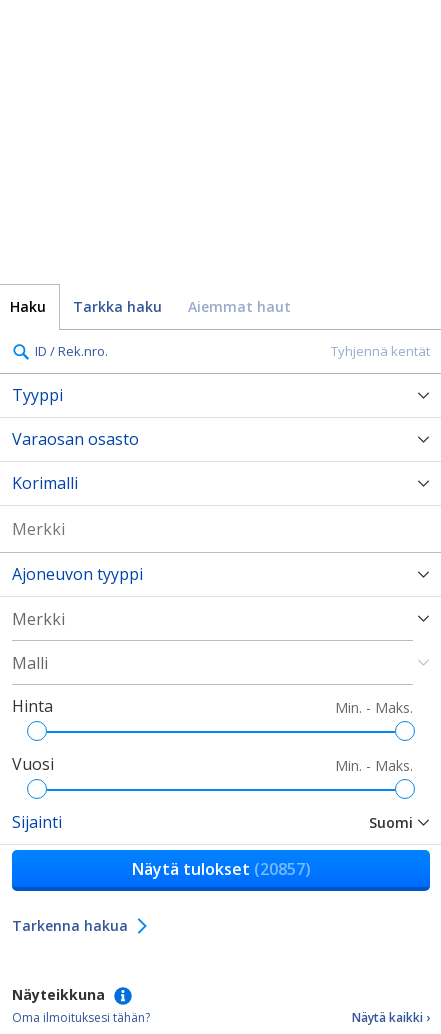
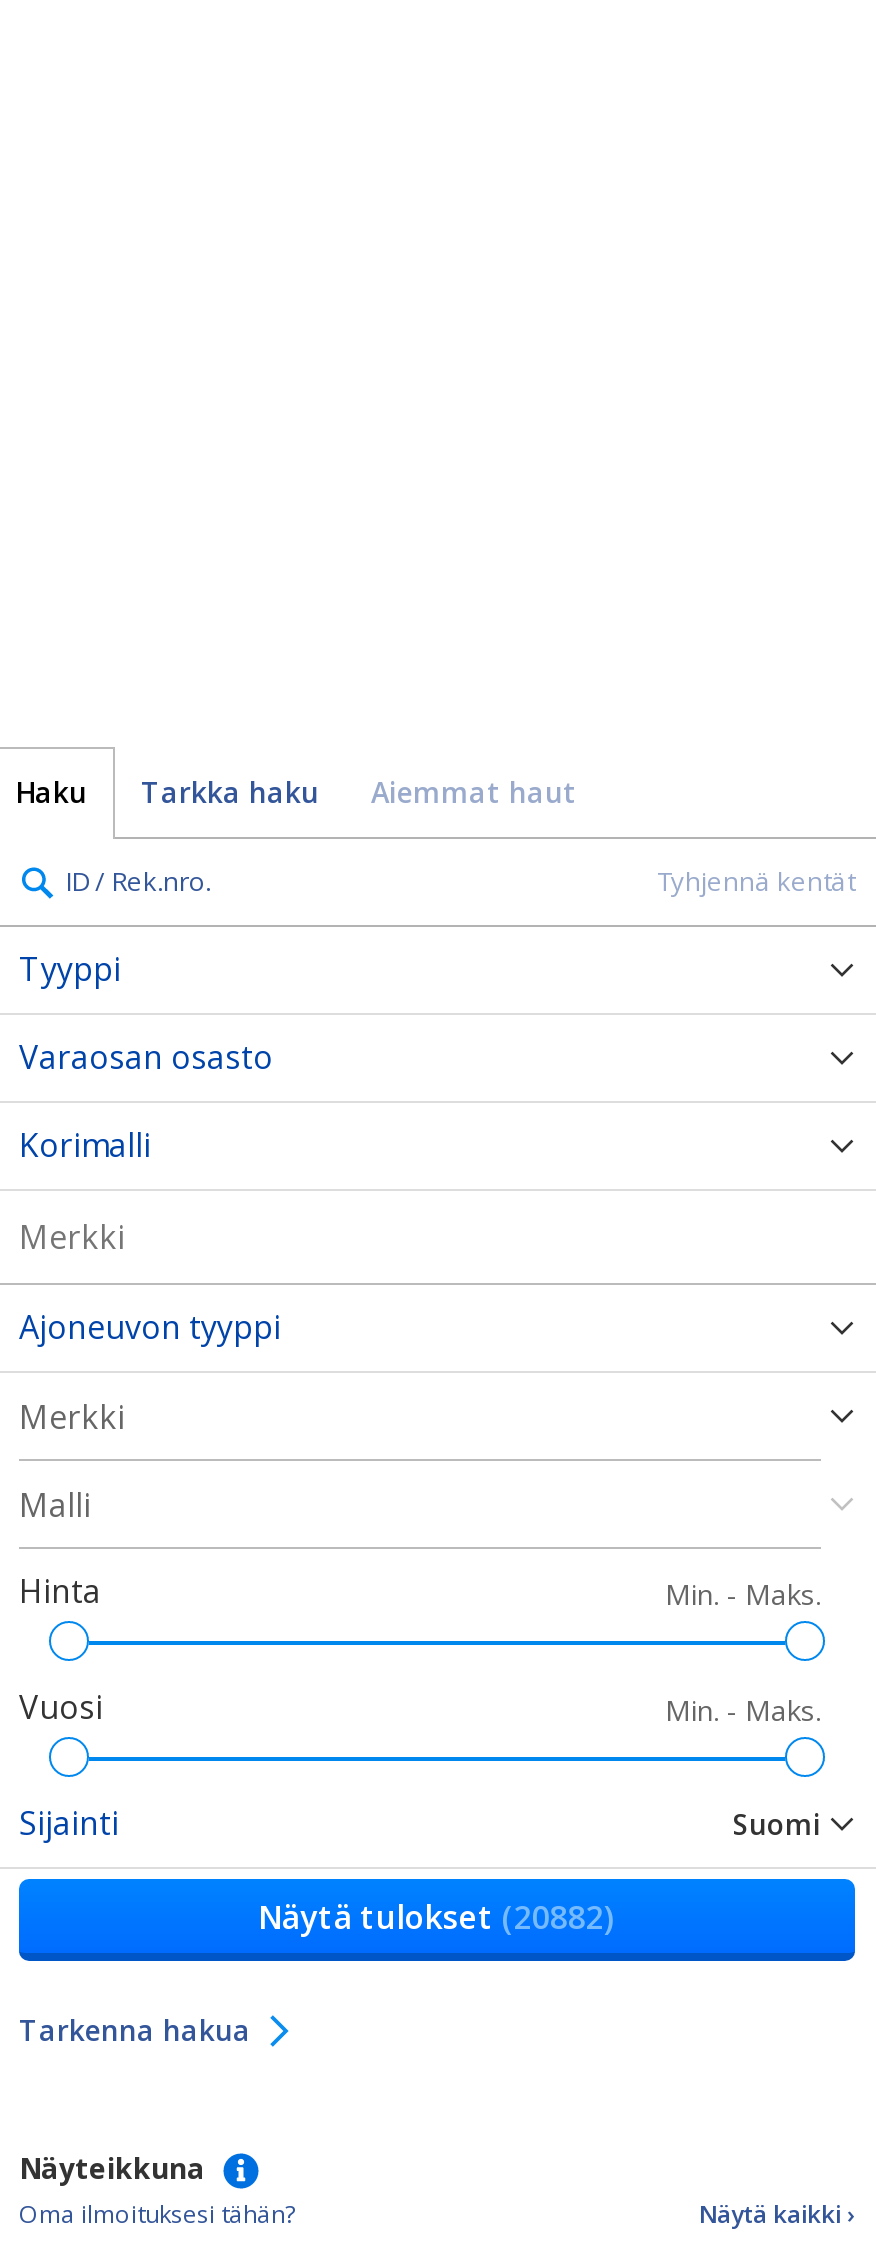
[131,858,310,880] Näytä tulokset (20857) -> [258,1895,616,1939] Näytä tulokset (20882)

